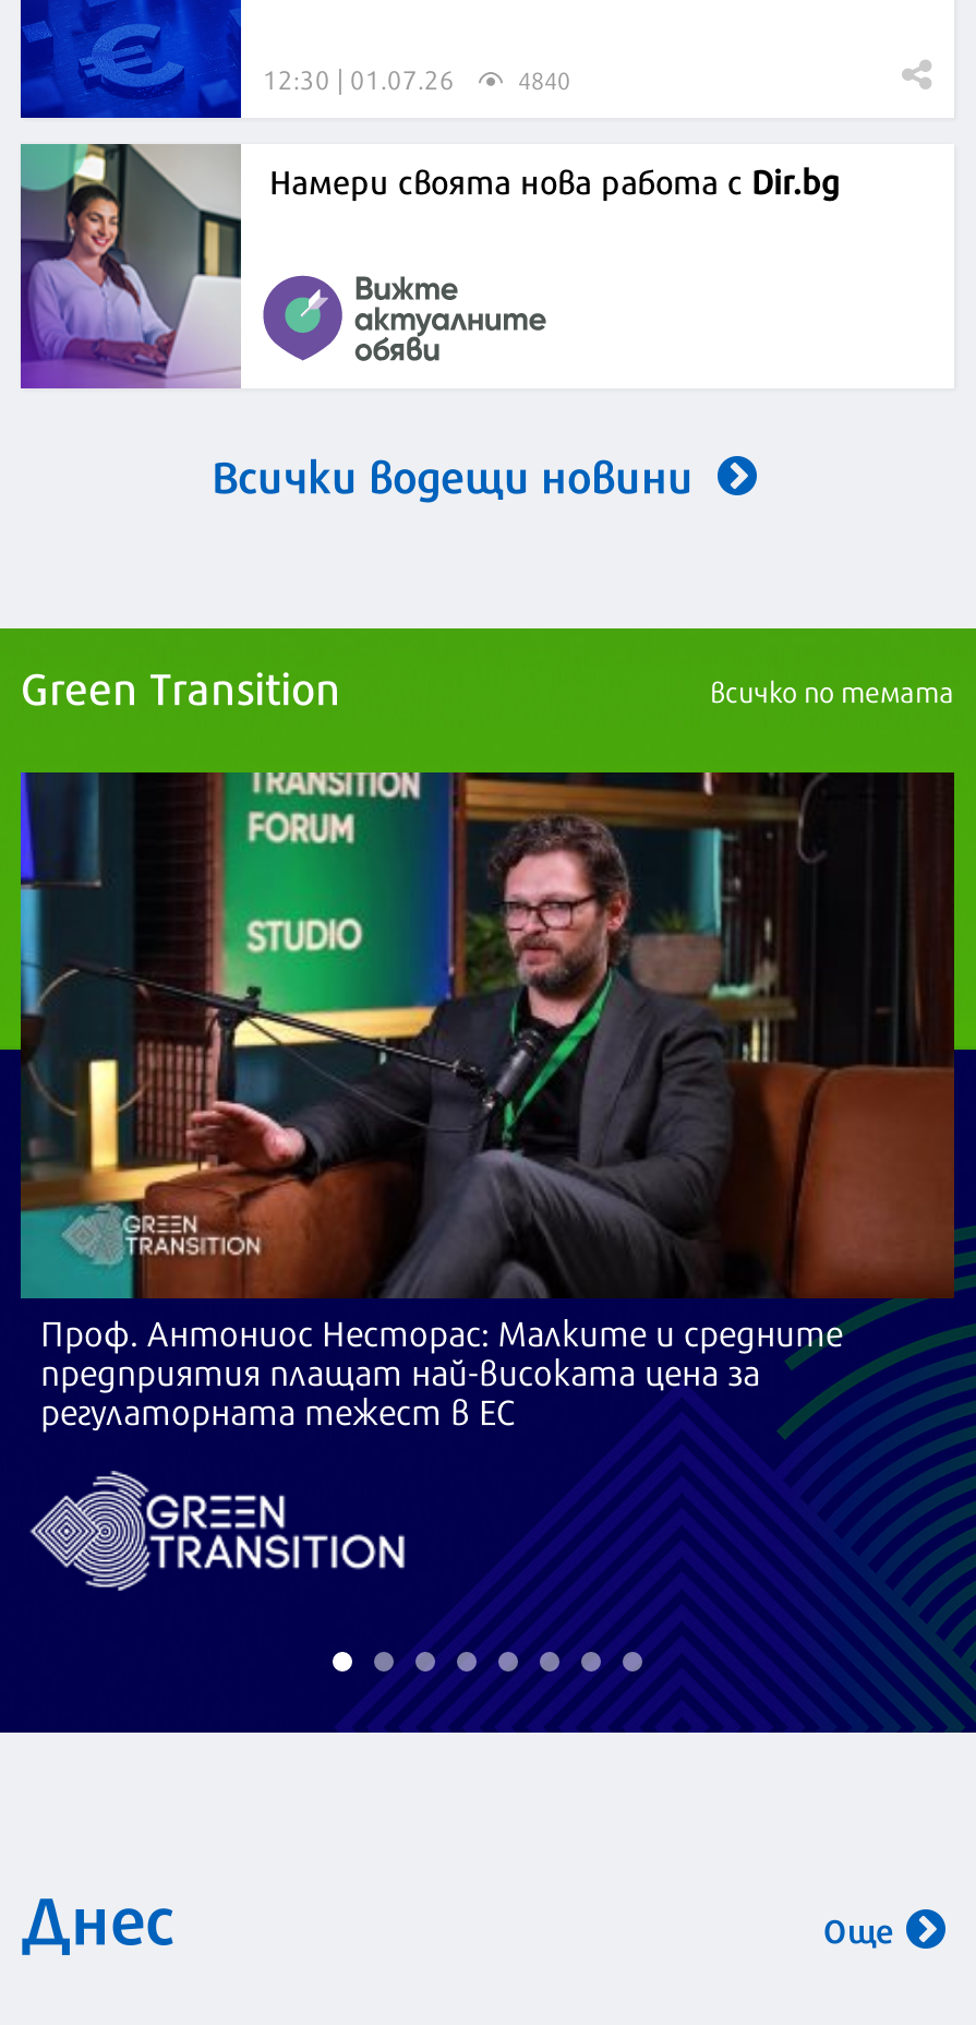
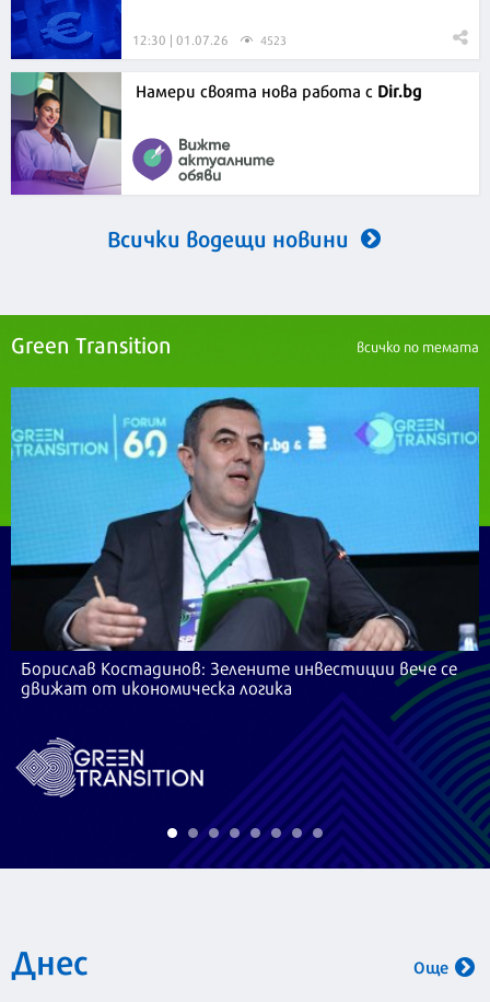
[518,61,570,96] 4840 -> [260,30,287,48] 4523
[19,770,956,1436] [image] | Проф. Антониос Несторас: Малките и средните | предприятия плащат най-високата цена за | регулаторната тежест в ЕС -> [10,386,480,700] [image] | Борислав Костадинов: Зелените инвестиции вече се | движат от икономическа логика

